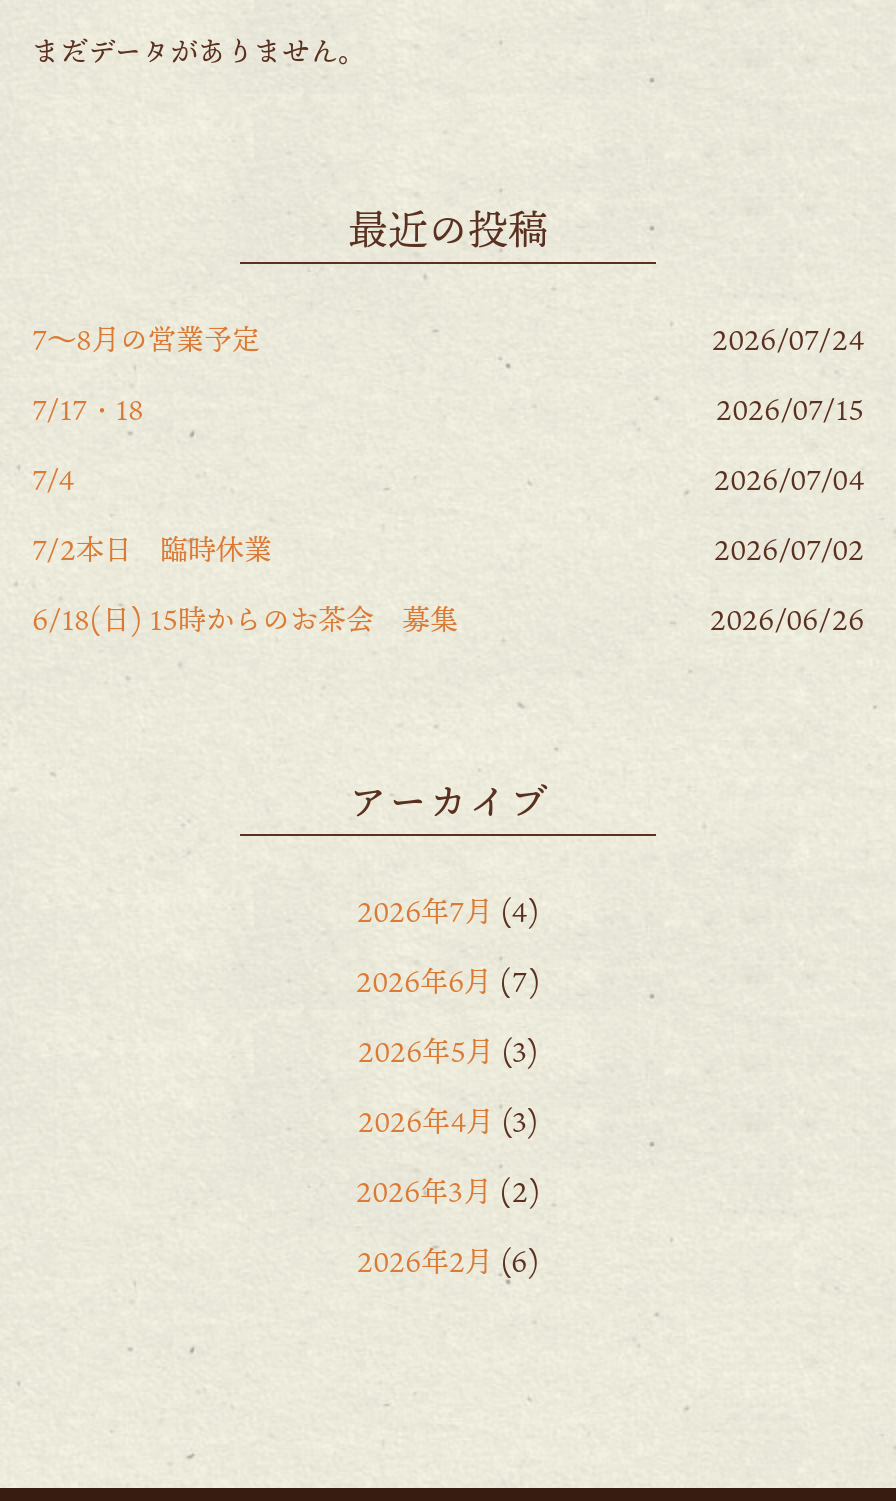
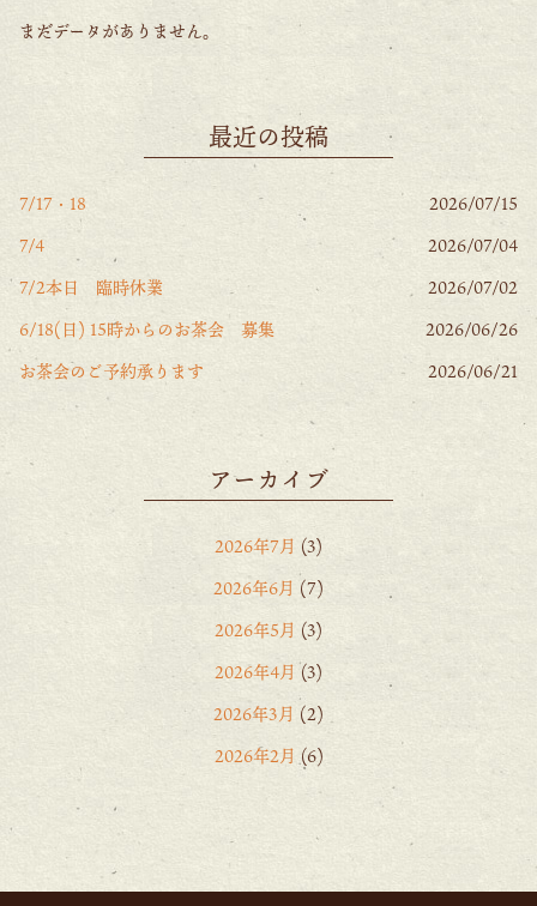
[32,318,864,360] 7〜8月の営業予定 | 2026/07/24 -> none
moved [32,388,864,640] -> [19,190,518,341]: 7/17・18 | 2026/07/15 | 7/4 | 2026/07/04 | 7/2本日 臨時休業 | 2026/07/02 | 6/18(日) 15時からのお茶会 募集 | 2026/06/26
none -> [19,358,518,383] お茶会のご予約承ります | 2026/06/21
[357,890,539,932] 2026年7月(4) -> [215,533,322,558] 2026年7月(3)

